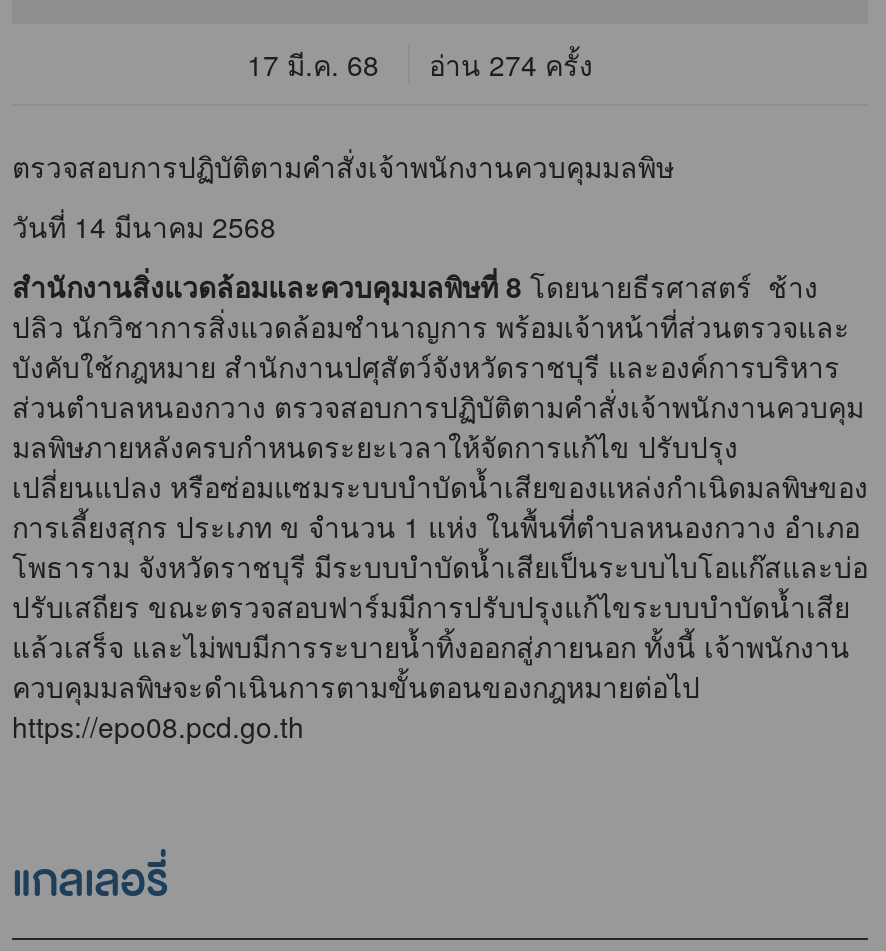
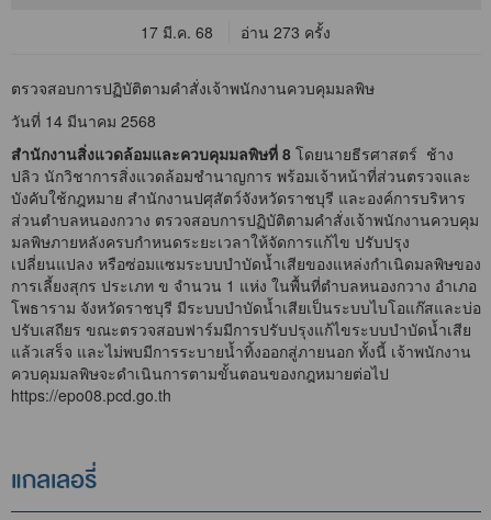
[429,43,593,83] อ่าน 274 ครั้ง -> [240,21,330,42] อ่าน 273 ครั้ง

